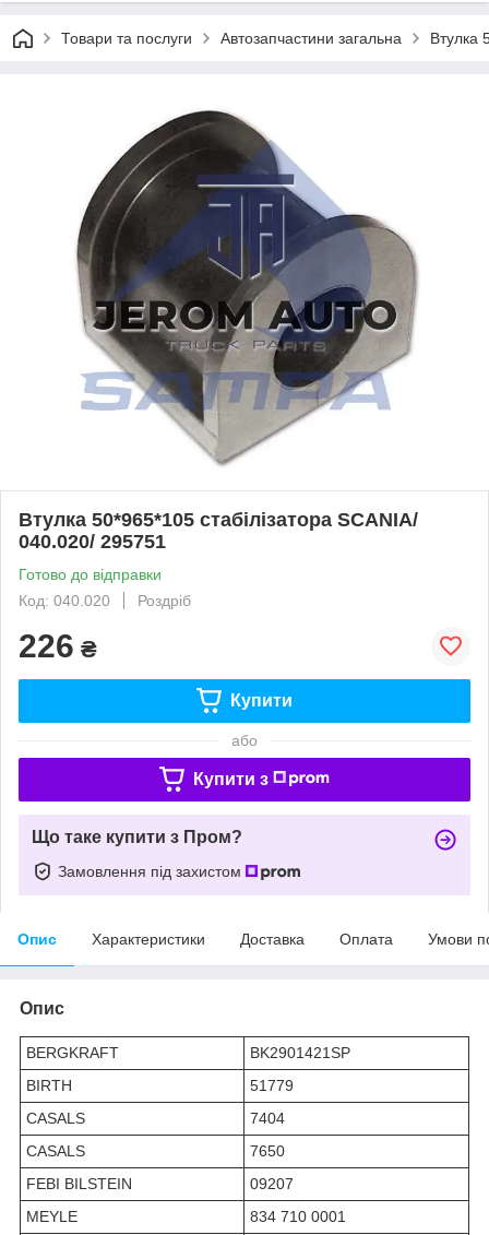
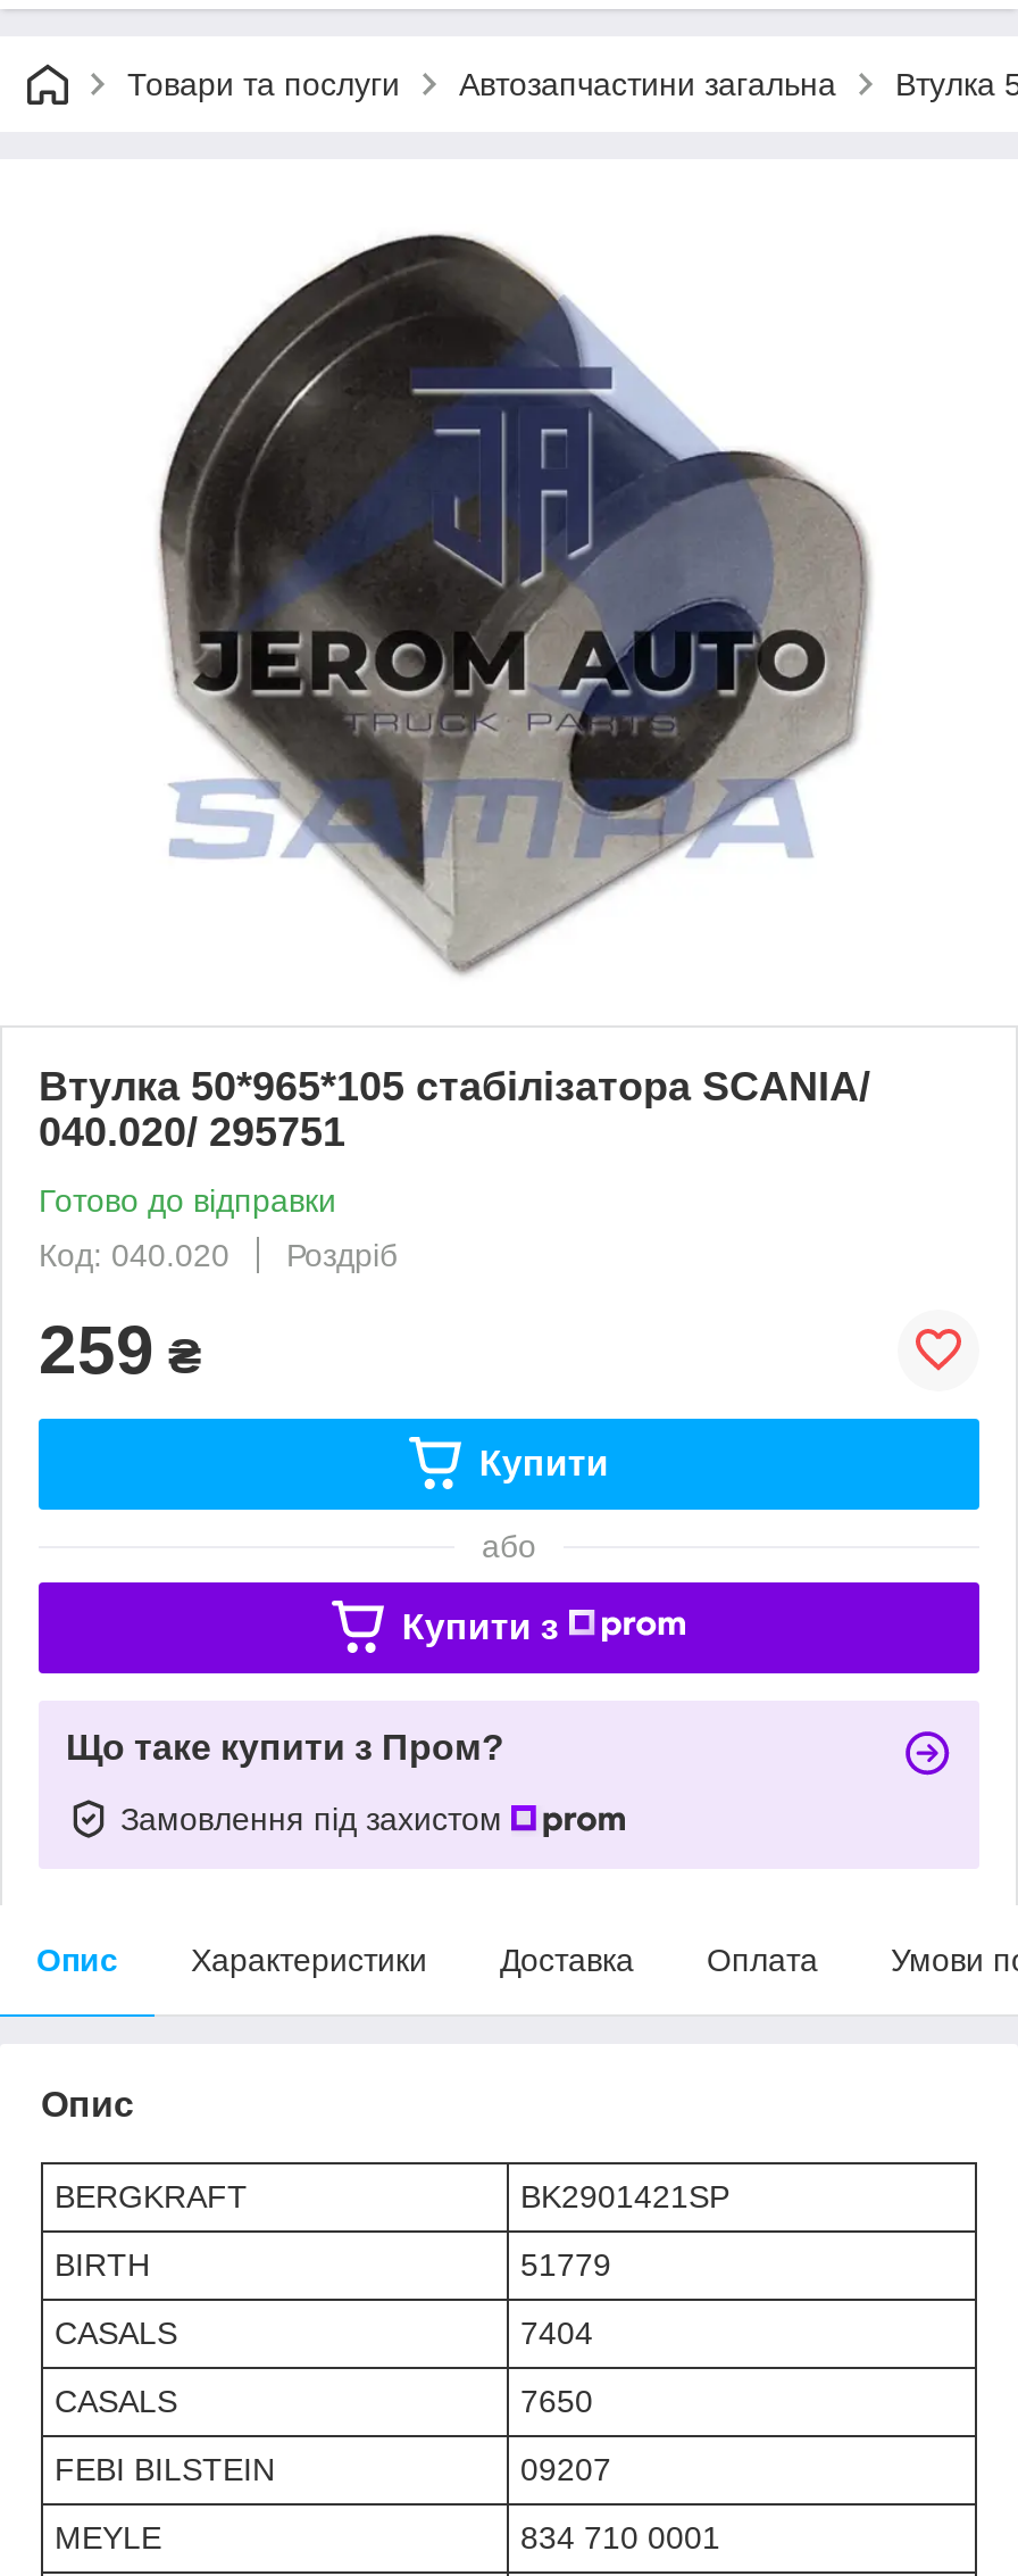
[19,628,97,664] 226 ₴ -> [39,1311,202,1386] 259 ₴

